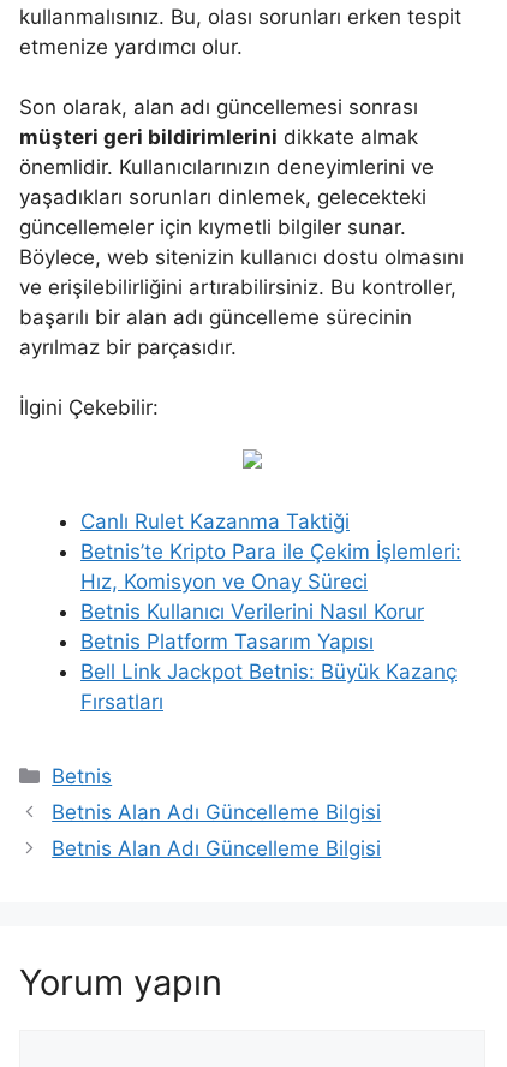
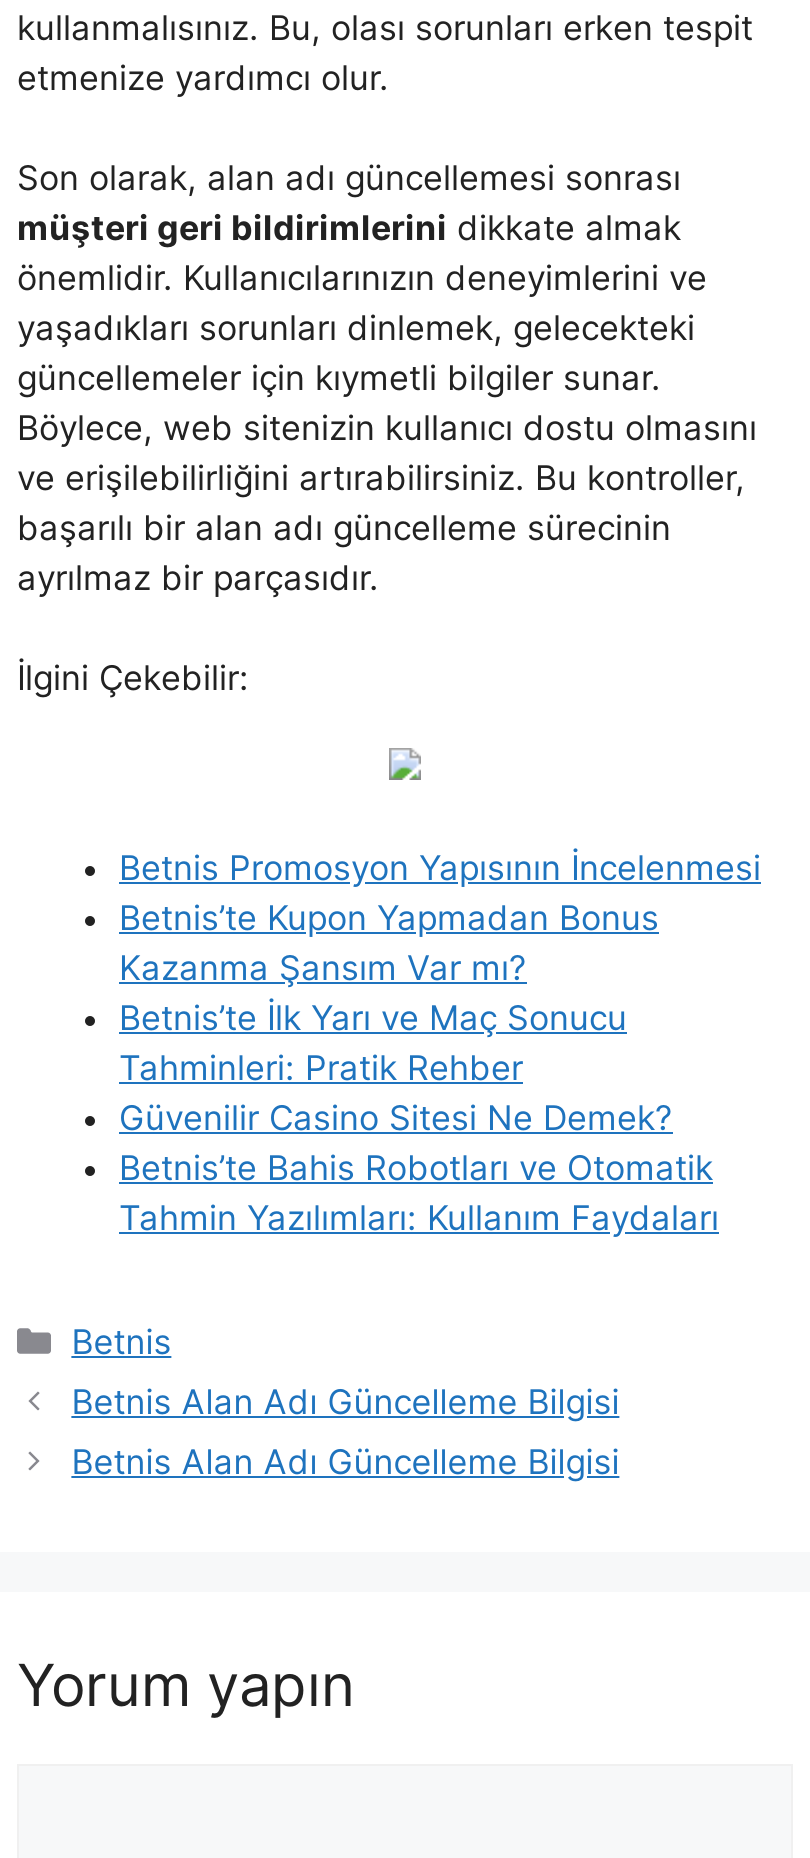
[80,509,461,714] Canlı Rulet Kazanma Taktiği | Betnis’te Kripto Para ile Çekim İşlemleri: | Hız, Komisyon ve Onay Süreci | Betnis Kullanıcı Verilerini Nasıl Korur | Betnis Platform Tasarım Yapısı | Bell Link Jackpot Betnis: Büyük Kazanç | Fırsatları -> [119,848,761,1238] Betnis Promosyon Yapısının İncelenmesi | Betnis’te Kupon Yapmadan Bonus | Kazanma Şansım Var mı? | Betnis’te İlk Yarı ve Maç Sonucu | Tahminleri: Pratik Rehber | Güvenilir Casino Sitesi Ne Demek? | Betnis’te Bahis Robotları ve Otomatik | Tahmin Yazılımları: Kullanım Faydaları

